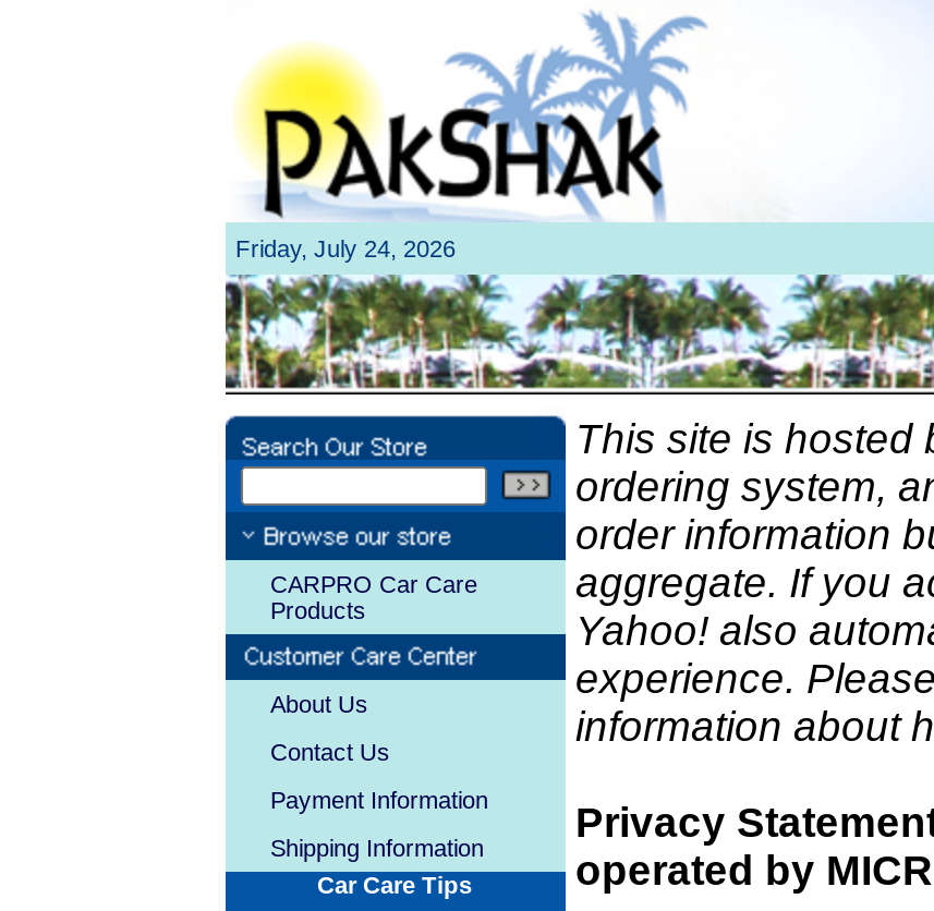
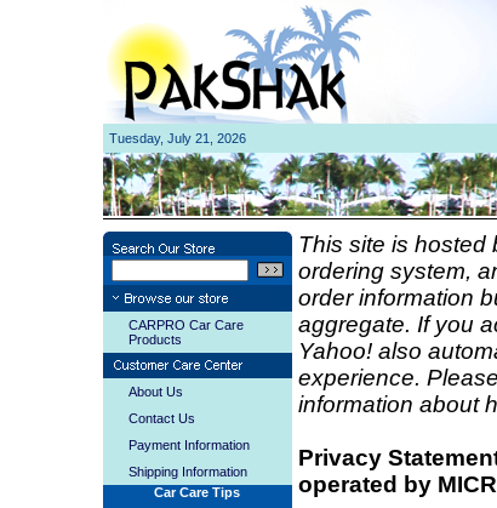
[235,235,456,262] Friday, July 24, 2026 -> [108,131,245,145] Tuesday, July 21, 2026

